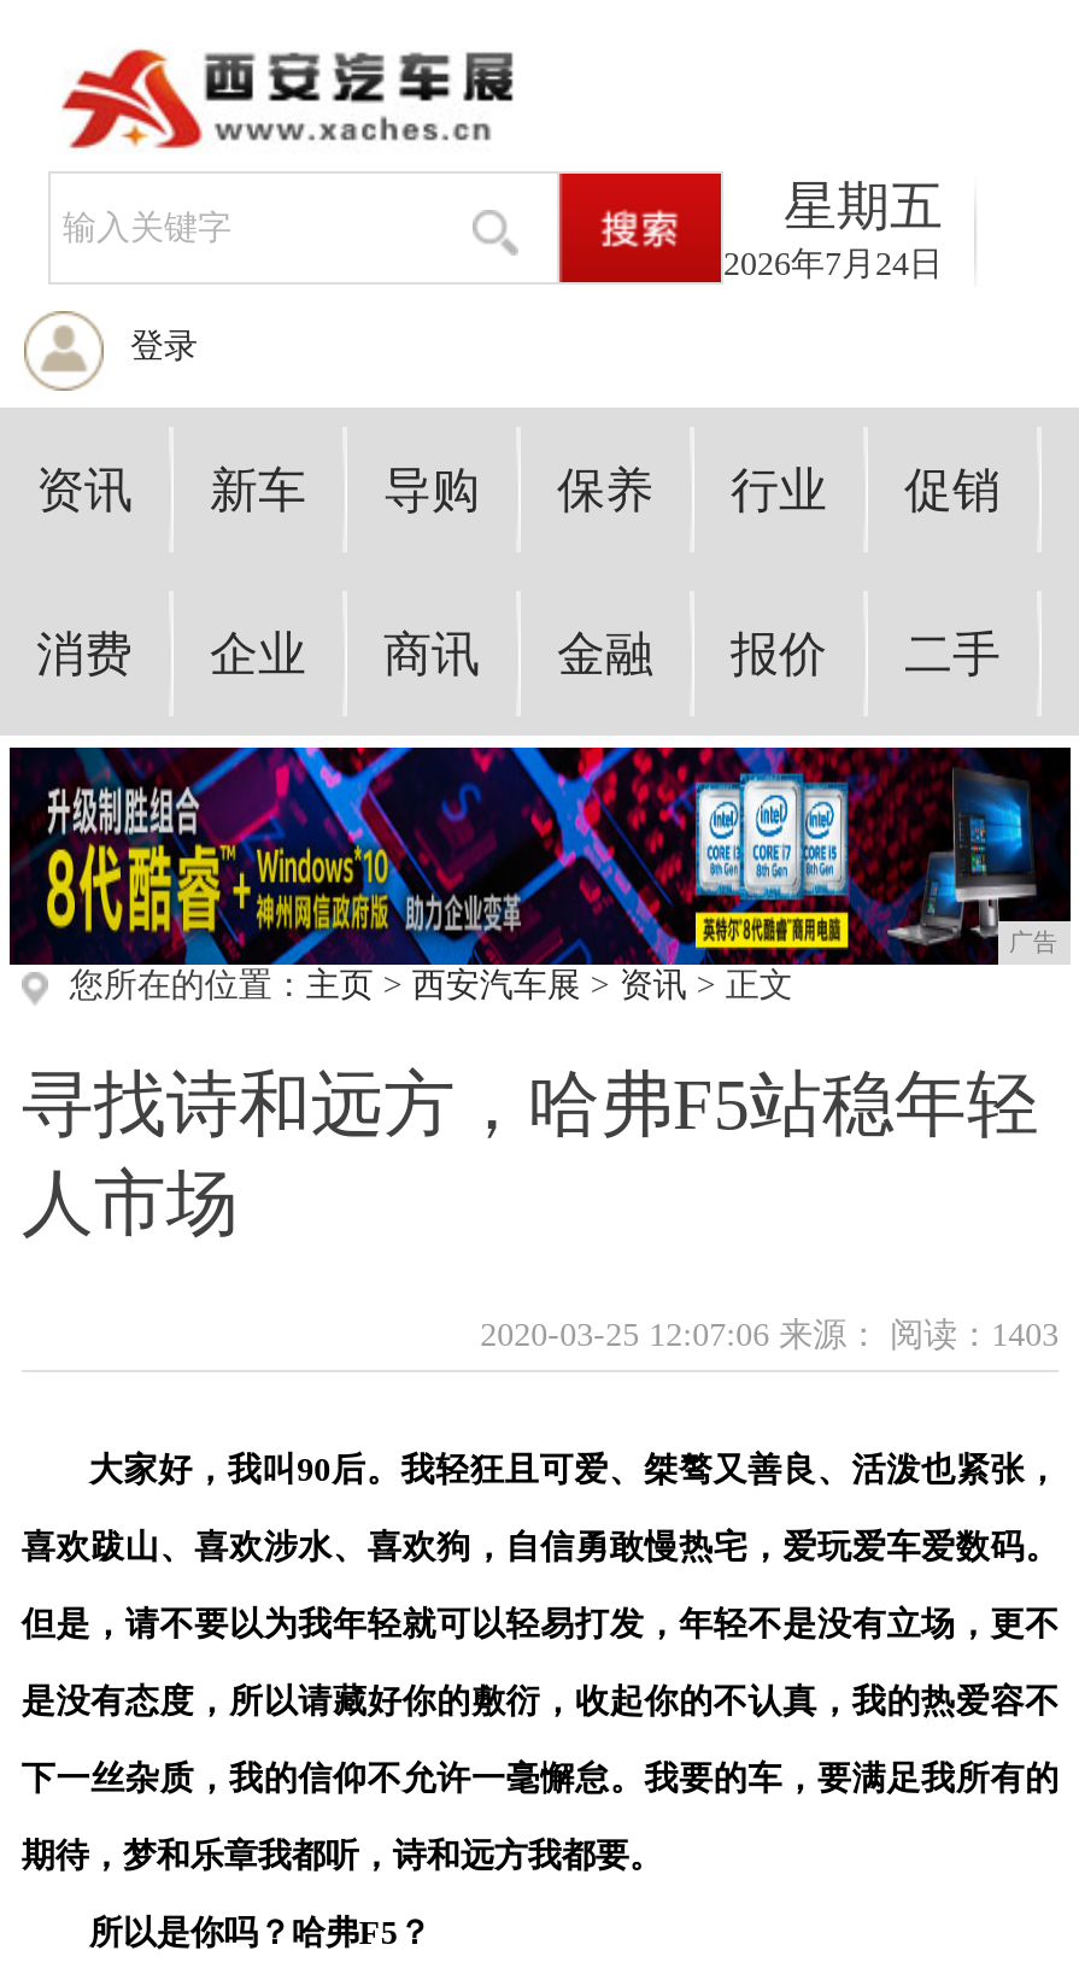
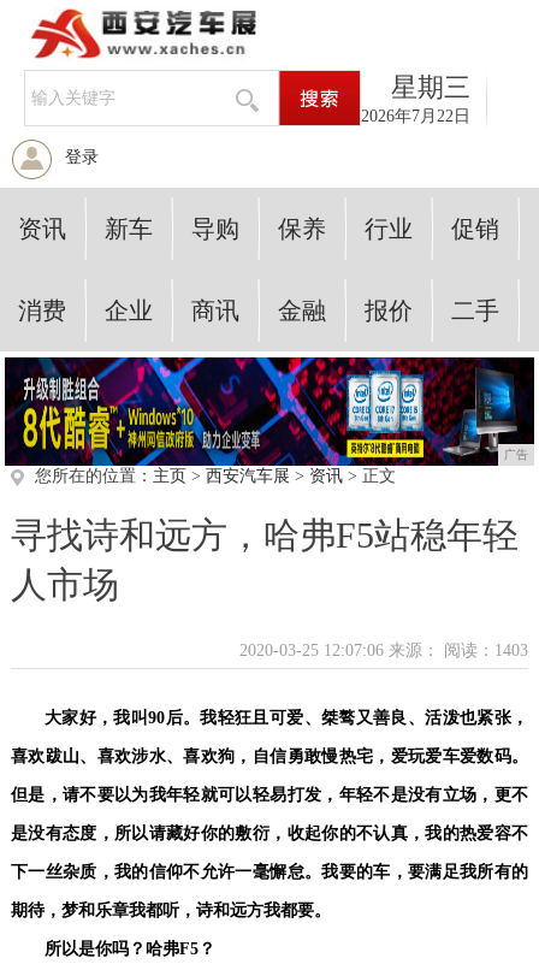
[784,176,943,236] 星期五 -> [391,72,470,102] 星期三
[723,246,943,282] 2026年7月24日 -> [361,107,470,125] 2026年7月22日

